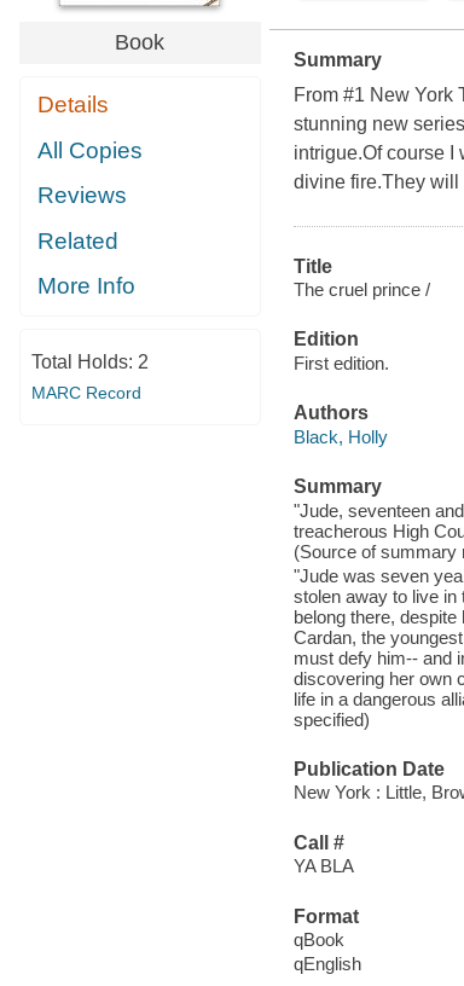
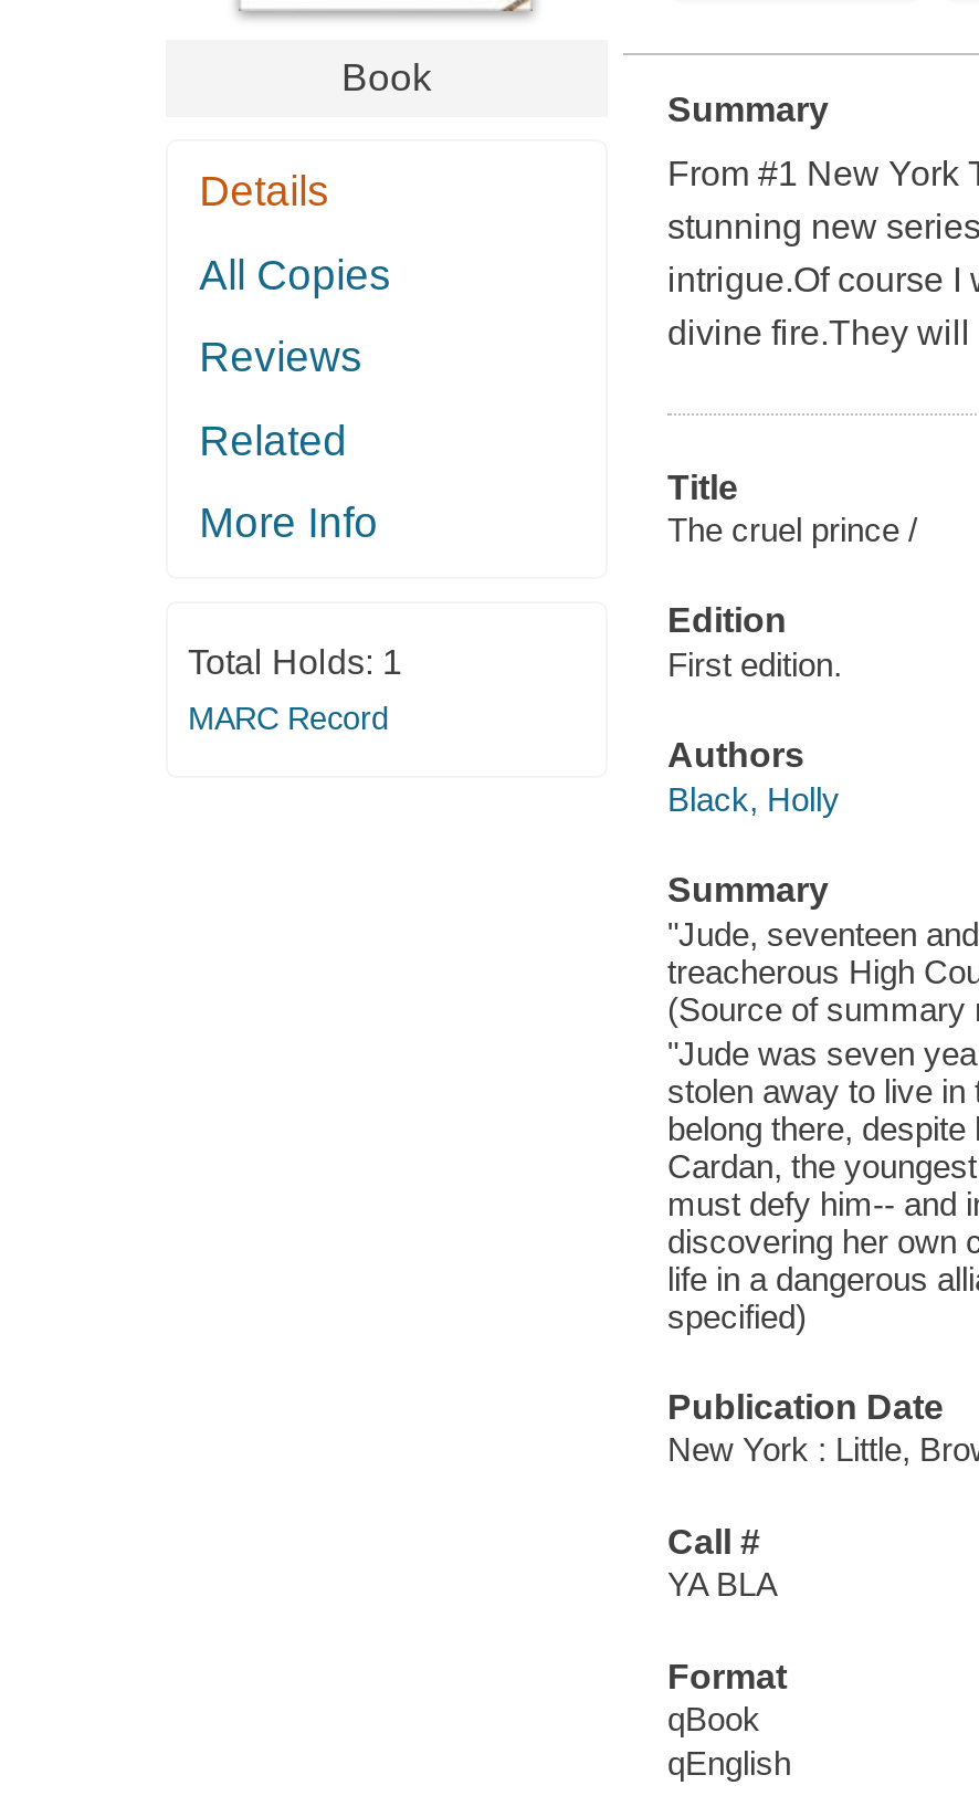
[31,351,149,372] Total Holds: 2 -> [188,642,402,680] Total Holds: 1

